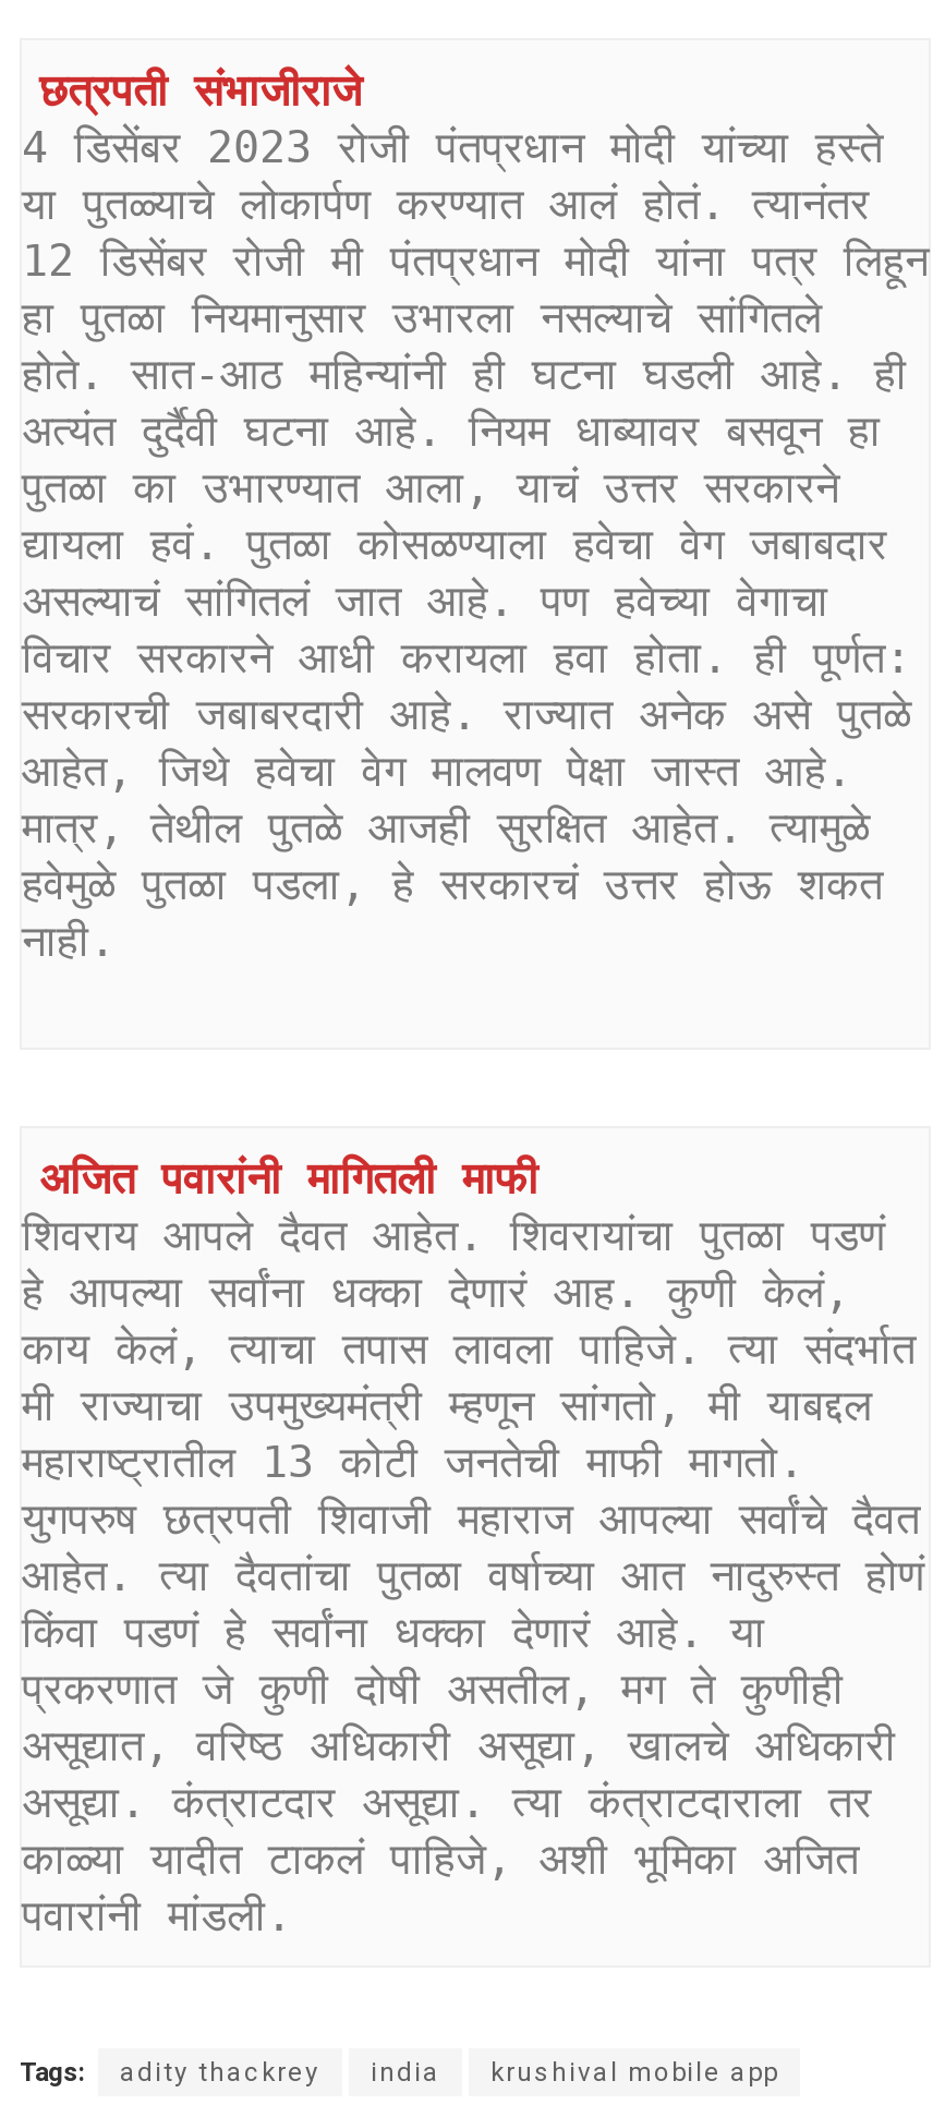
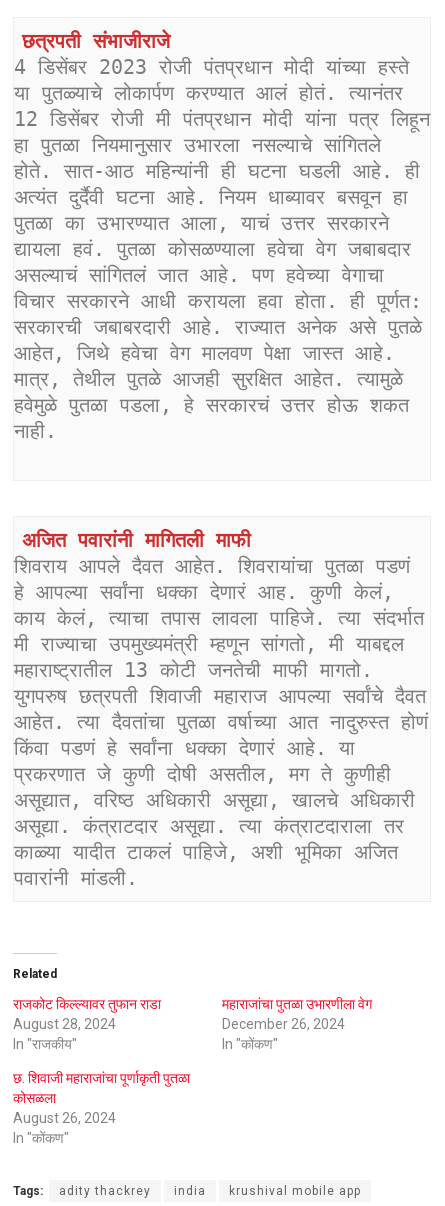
none -> [13,967,161,1052] Related | राजकोट किल्ल्यावर तुफान राडा | August 28, 2024 | In "राजकीय"
none -> [13,996,372,1146] महाराजांचा पुतळा उभारणीला वेग | December 26, 2024 | In "कोंकण" | छ. शिवाजी महाराजांचा पूर्णाकृती पुतळा | कोसळला | August 26, 2024 | In "कोंकण"

